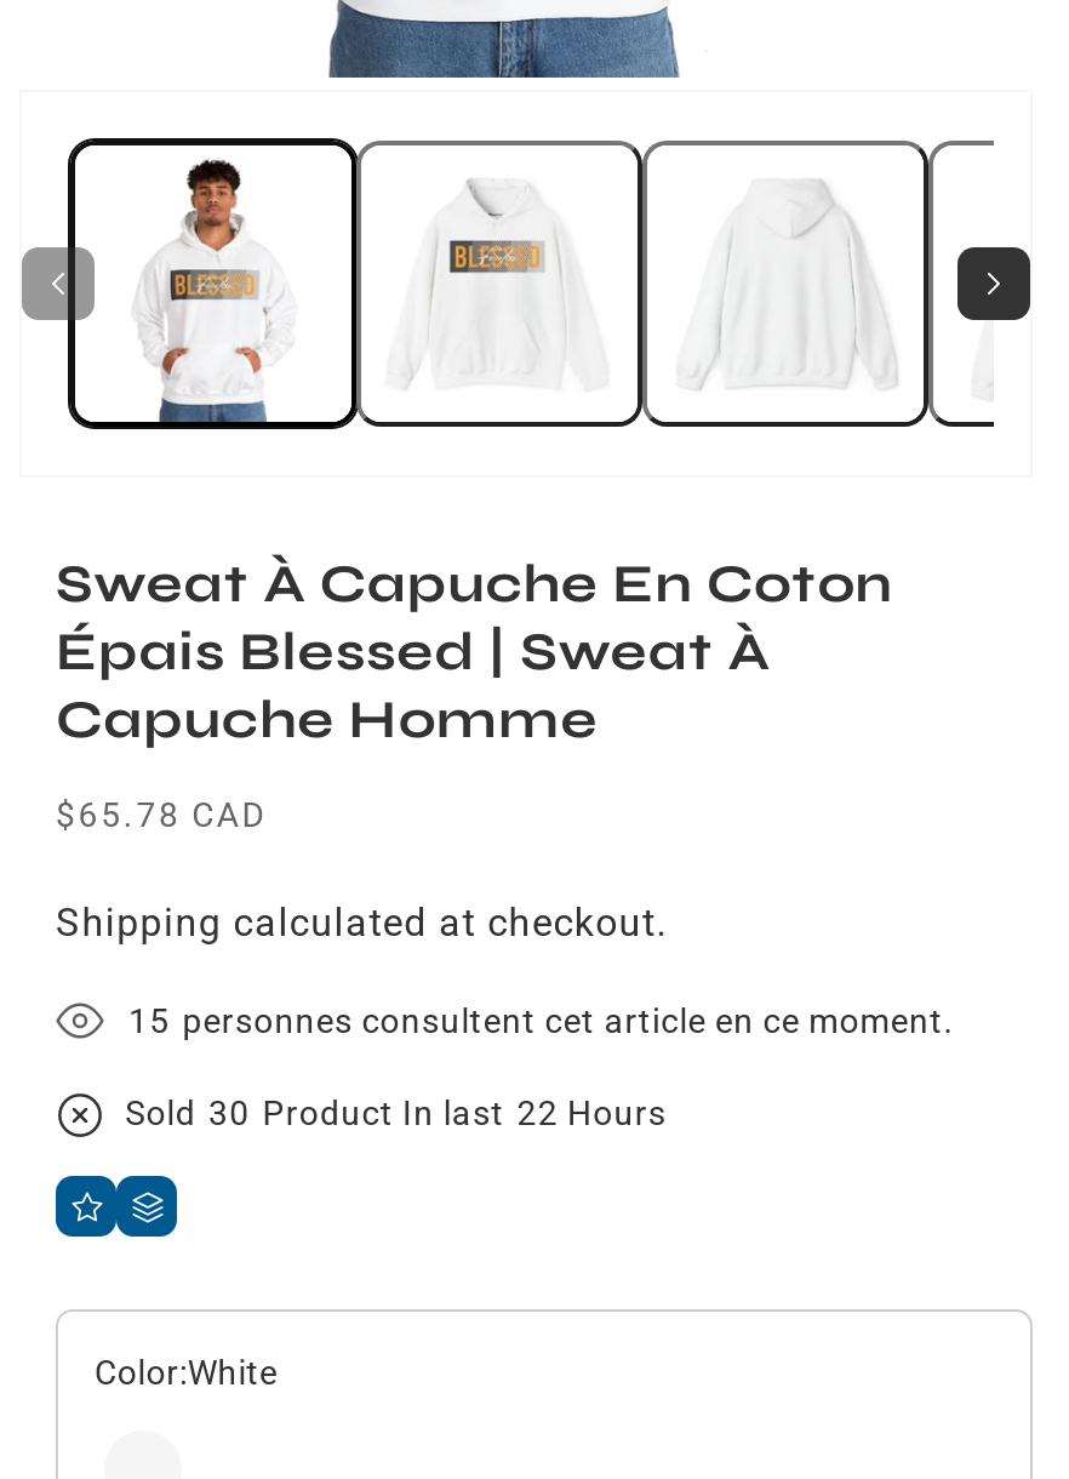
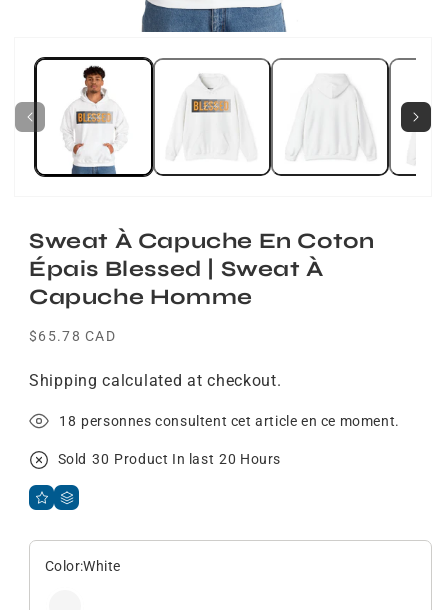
[128,1001,955,1039] 15 personnes consultent cet article en ce moment. -> [59,413,400,429] 18 personnes consultent cet article en ce moment.
[125,1093,667,1132] Sold 30 Product In last 22 Hours -> [58,451,281,467] Sold 30 Product In last 20 Hours

